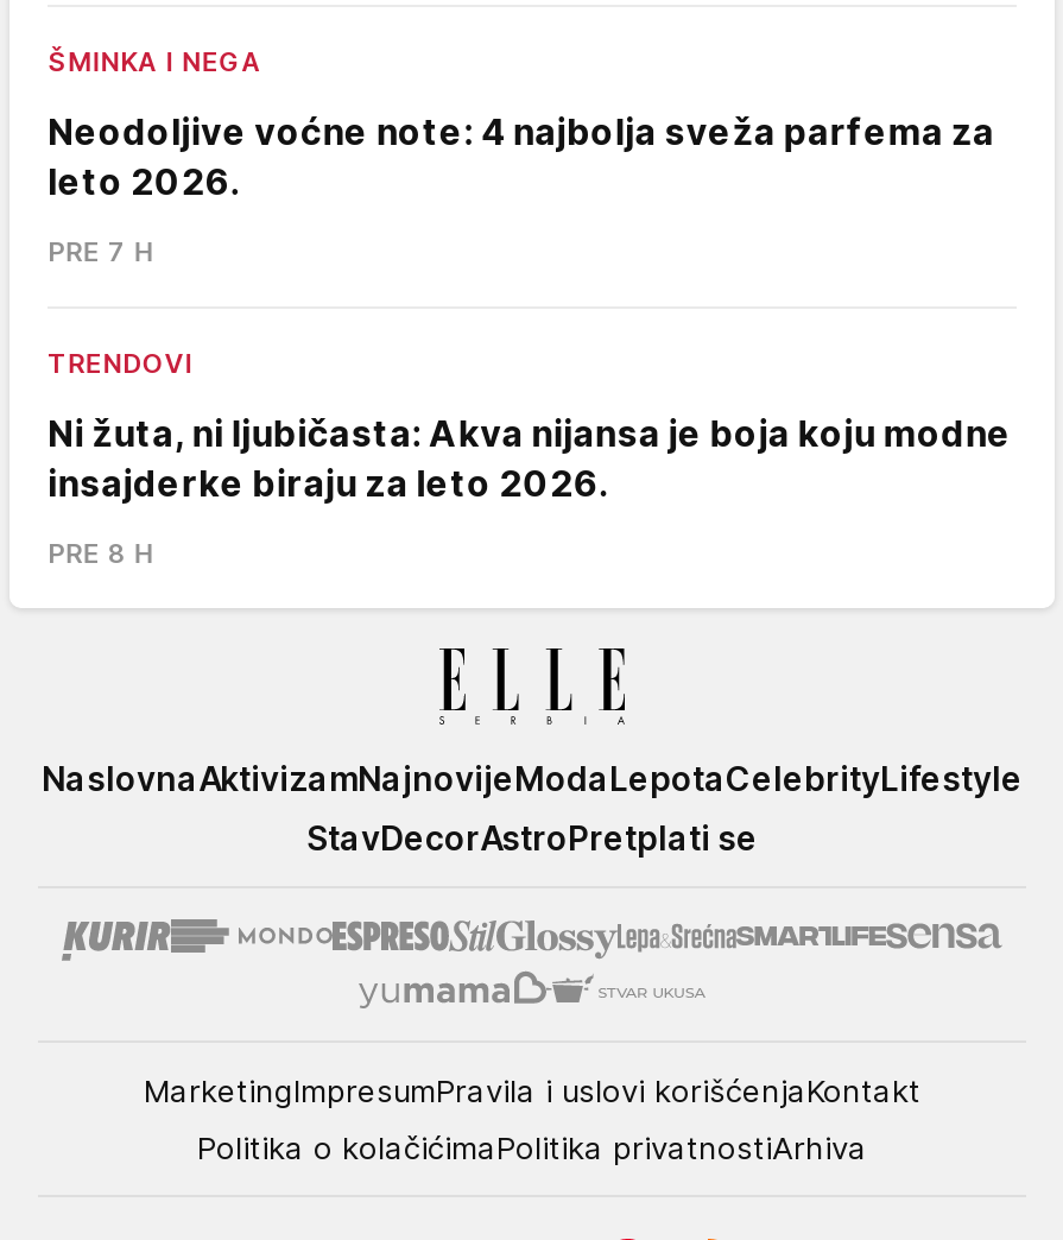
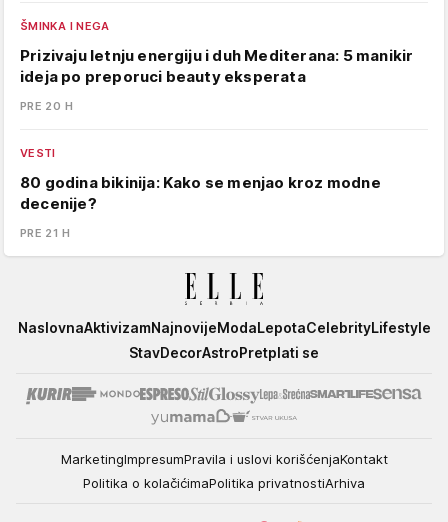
[48,109,995,204] Neodoljive voćne note: 4 najbolja sveža parfema za | leto 2026. -> [20,46,413,86] Prizivaju letnju energiju i duh Mediterana: 5 manikir | ideja po preporuci beauty eksperata
[48,235,153,268] PRE 7 H -> [20,99,73,113] PRE 20 H
[48,347,192,380] TRENDOVI -> [20,146,56,160] VESTI
[48,411,1011,506] Ni žuta, ni ljubičasta: Akva nijansa je boja koju modne | insajderke biraju za leto 2026. -> [20,173,381,213] 80 godina bikinija: Kako se menjao kroz modne | decenije?
[48,537,153,570] PRE 8 H -> [20,226,70,240] PRE 21 H

